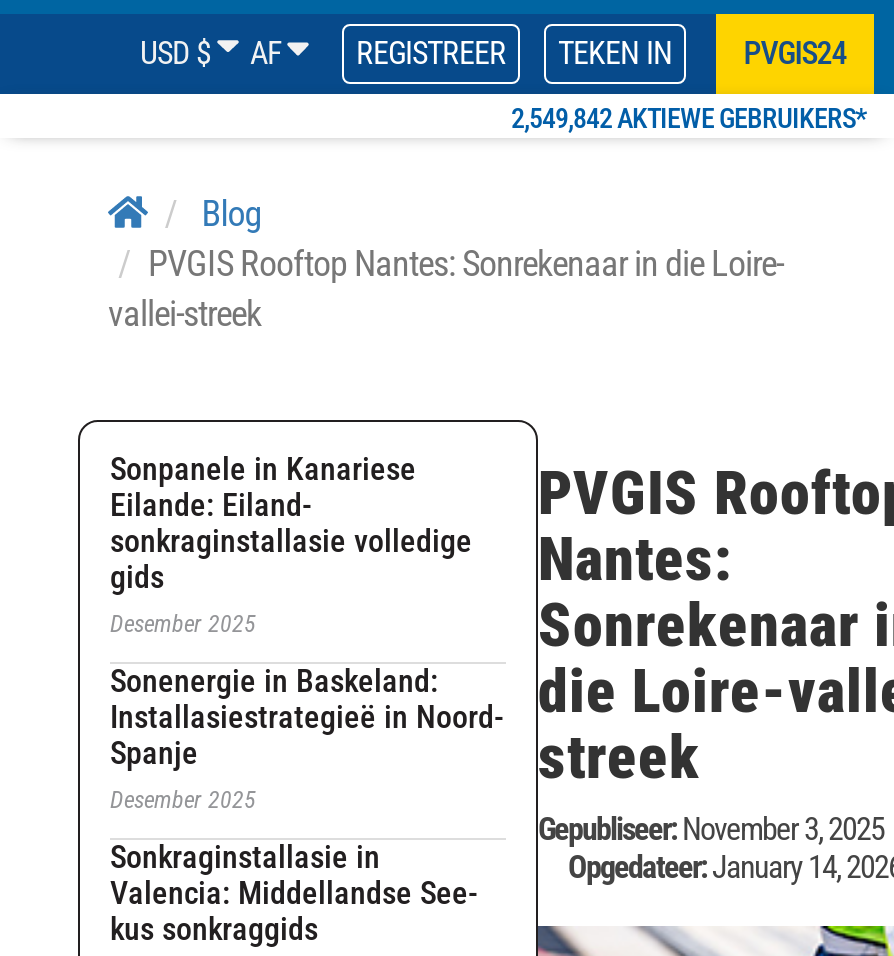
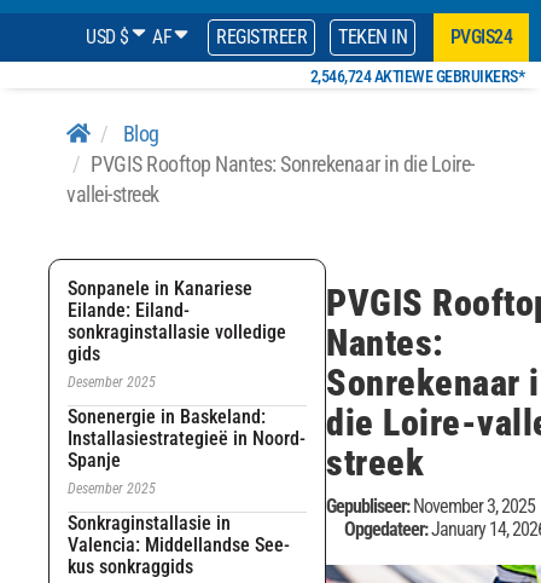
[511,102,866,134] 2,549,842 AKTIEWE GEBRUIKERS* -> [310,67,524,86] 2,546,724 AKTIEWE GEBRUIKERS*

